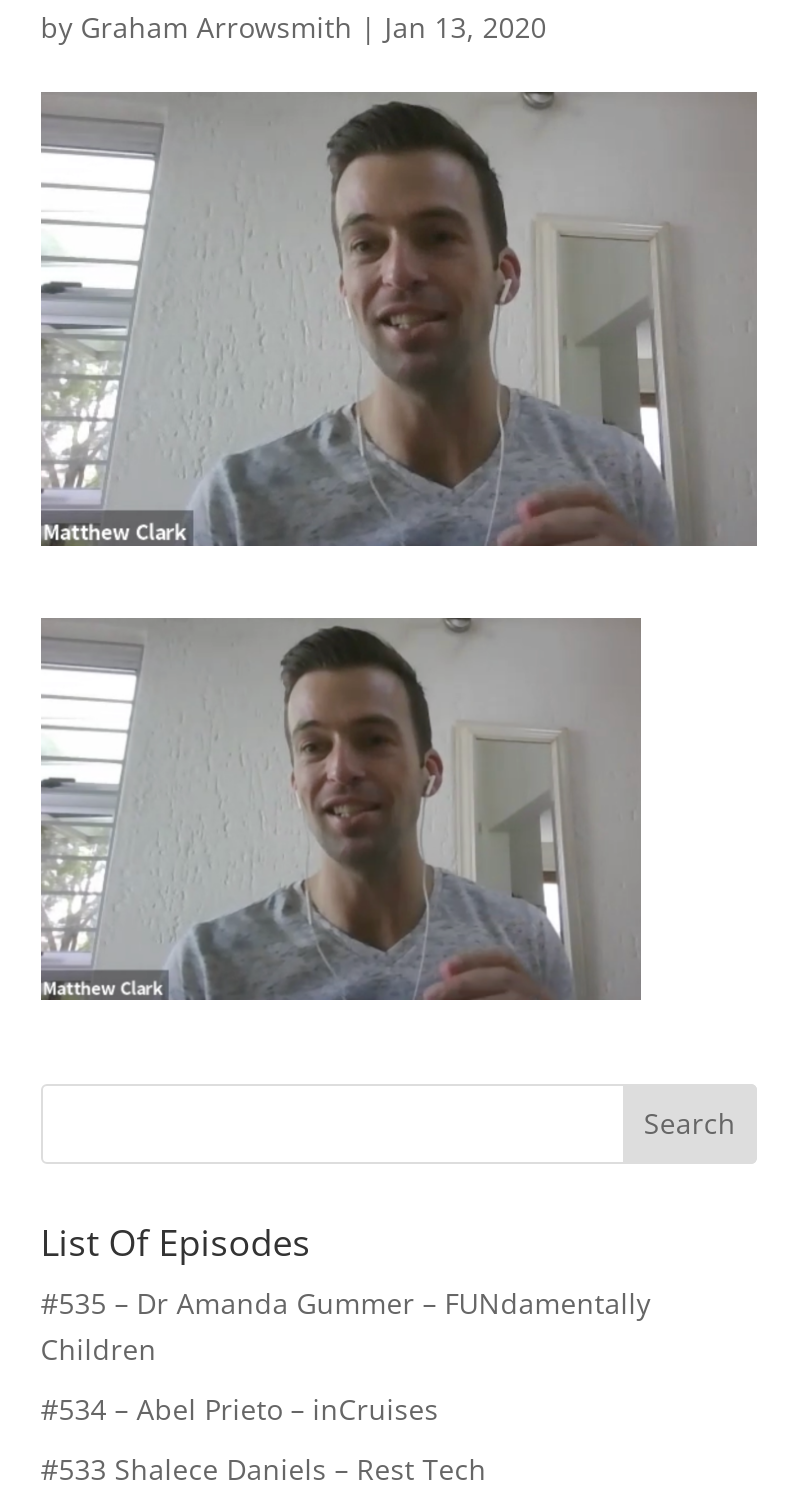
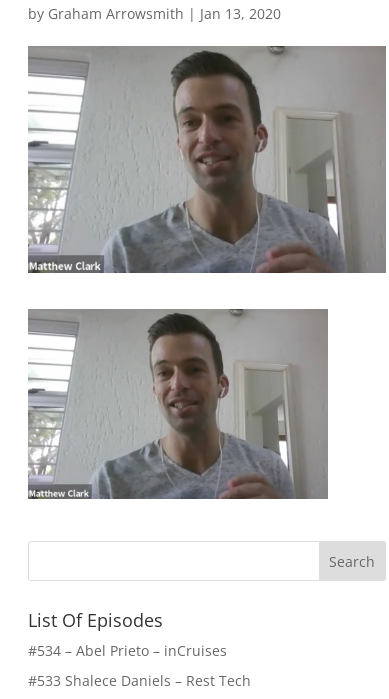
[41,1283,651,1367] #535 – Dr Amanda Gummer – FUNdamentally | Children -> none

